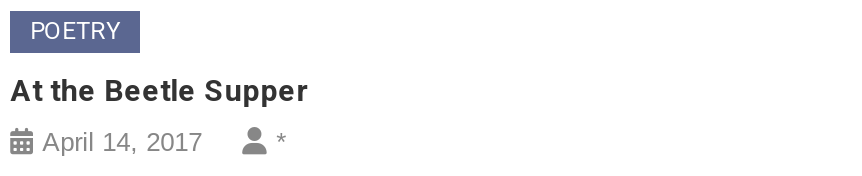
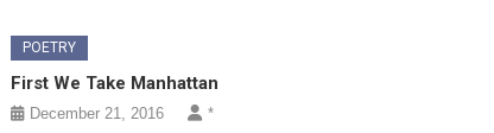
[10,74,308,110] At the Beetle Supper -> [11,73,219,94] First We Take Manhattan
[42,128,202,158] April 14, 2017 -> [30,105,164,123] December 21, 2016

